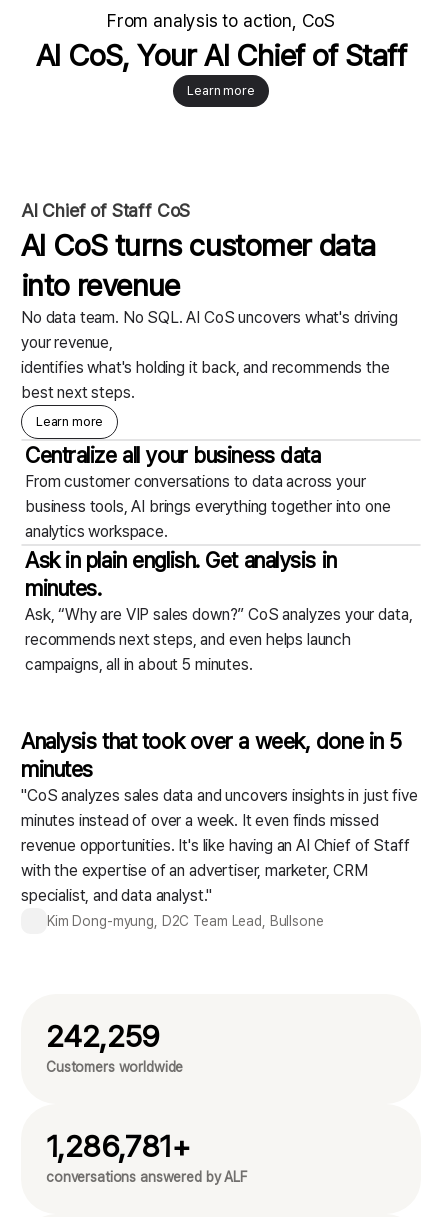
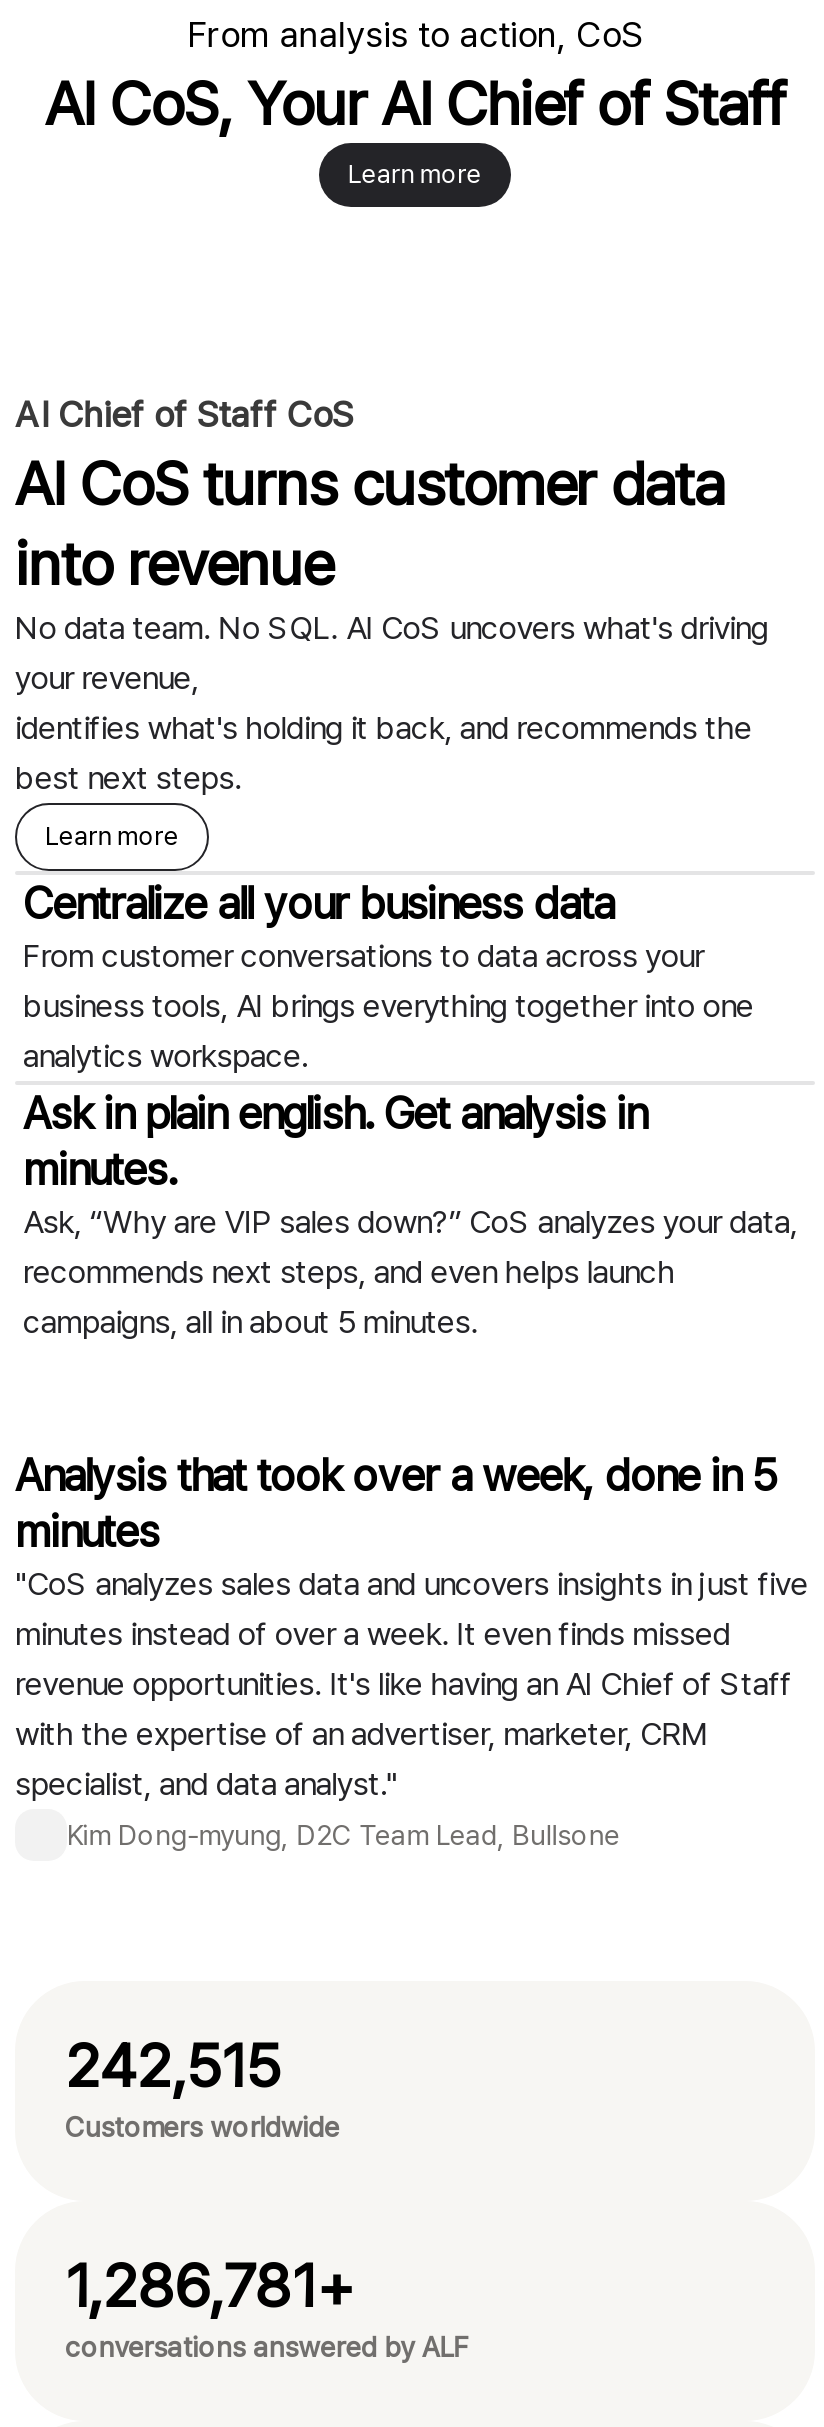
[46,1018,160,1054] 242,259 -> [65,2029,281,2101] 242,515

